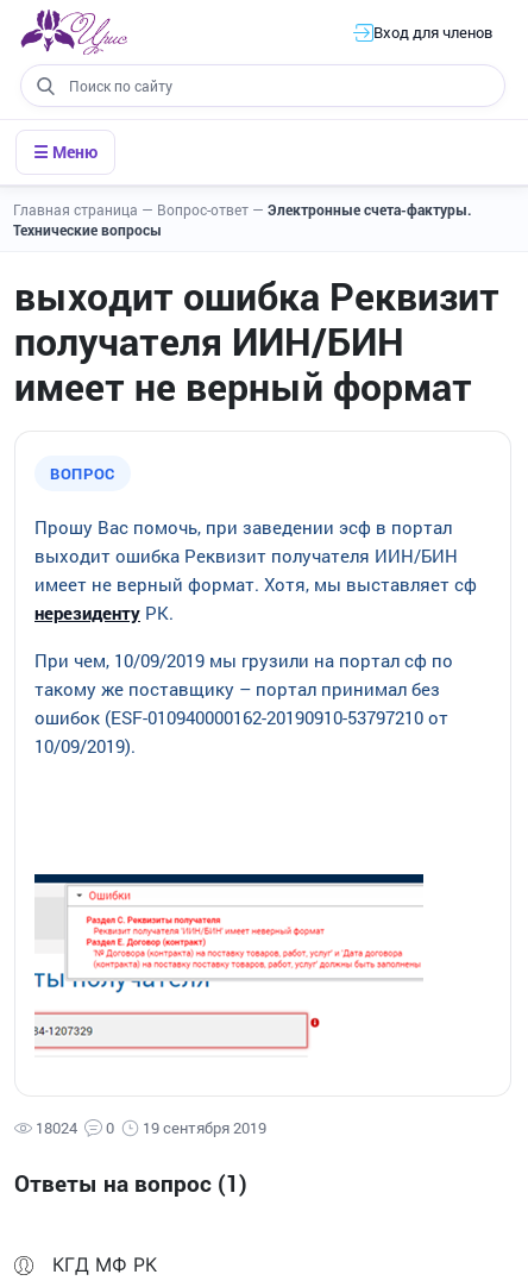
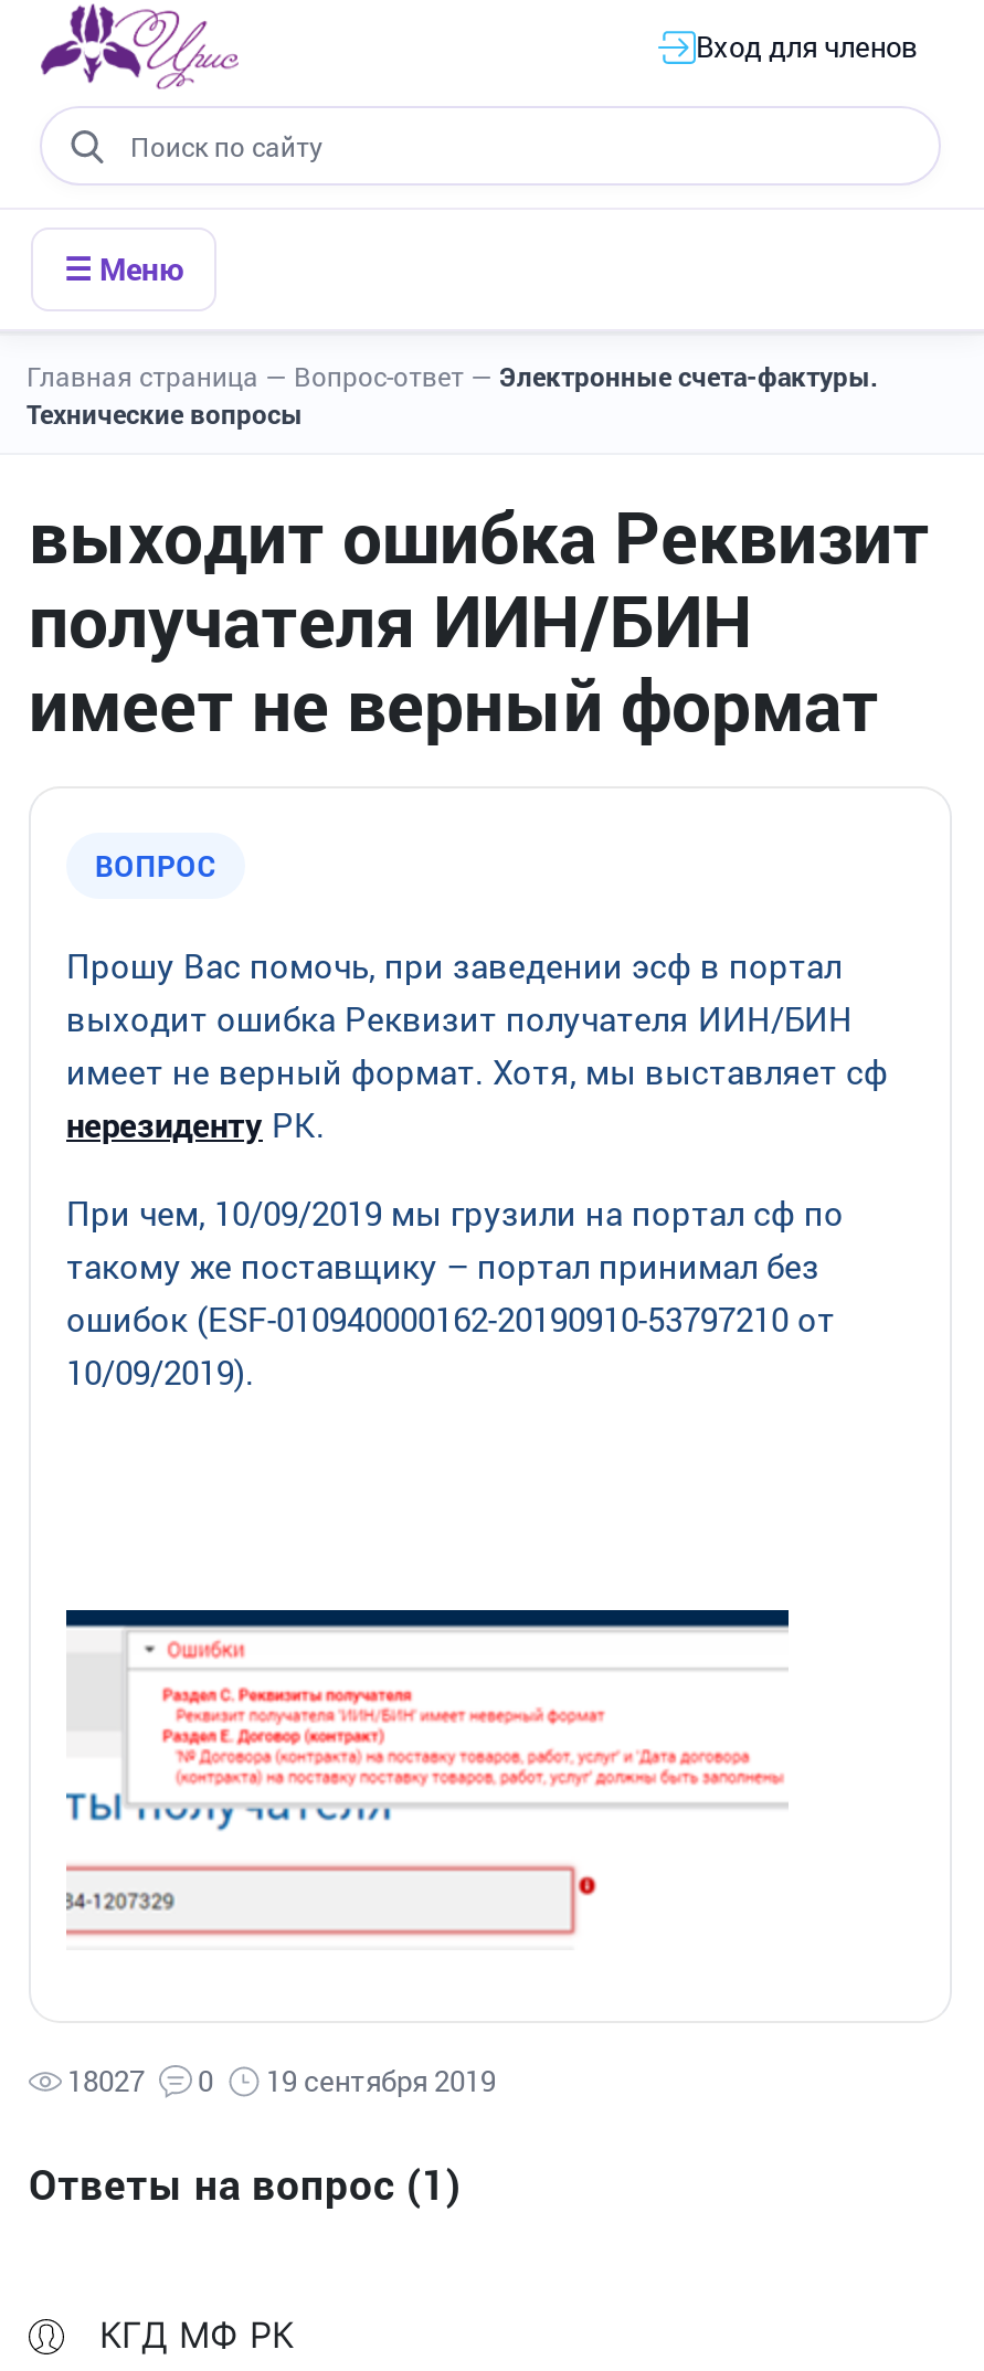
[35,1117,266,1138] 18024 0 19 сентября 2019 -> [67,2061,496,2100] 18027 0 19 сентября 2019

